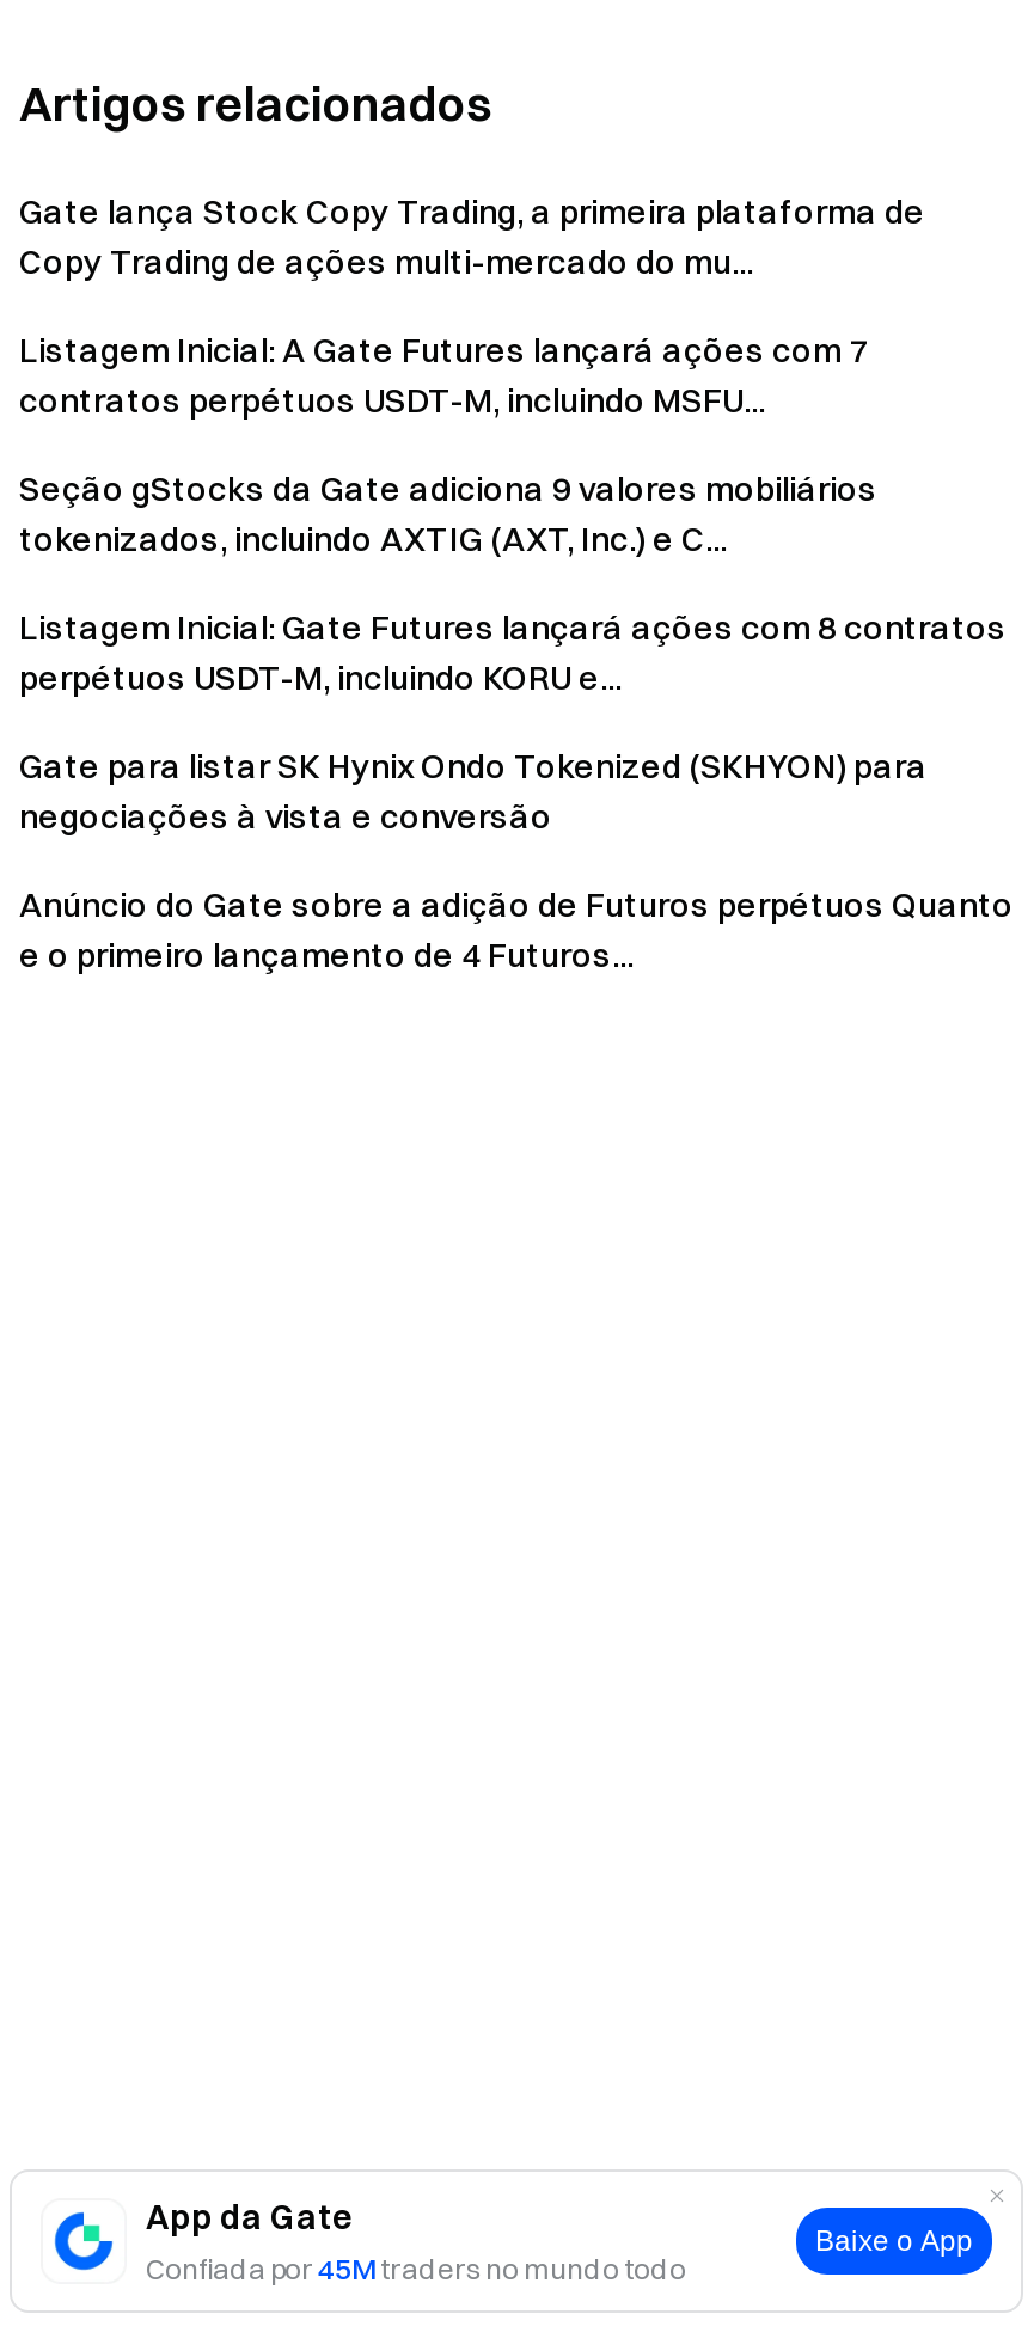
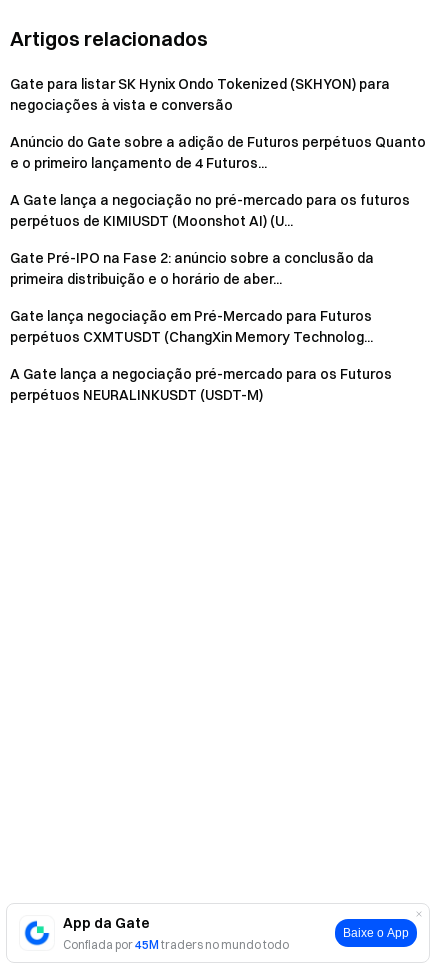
[19,190,1007,699] Gate lança Stock Copy Trading, a primeira plataforma de | Copy Trading de ações multi-mercado do mu... | Listagem Inicial: A Gate Futures lançará ações com 7 | contratos perpétuos USDT-M, incluindo MSFU... | Seção gStocks da Gate adiciona 9 valores mobiliários | tokenizados, incluindo AXTIG (AXT, Inc.) e C... | Listagem Inicial: Gate Futures lançará ações com 8 contratos | perpétuos USDT-M, incluindo KORU e... -> none
moved [19,745,1014,977] -> [10,75,426,172]: Gate para listar SK Hynix Ondo Tokenized (SKHYON) para | negociações à vista e conversão | Anúncio do Gate sobre a adição de Futuros perpétuos Quanto | e o primeiro lançamento de 4 Futuros...
none -> [10,191,410,404] A Gate lança a negociação no pré-mercado para os futuros | perpétuos de KIMIUSDT (Moonshot AI) (U... | Gate Pré-IPO na Fase 2: anúncio sobre a conclusão da | primeira distribuição e o horário de aber... | Gate lança negociação em Pré-Mercado para Futuros | perpétuos CXMTUSDT (ChangXin Memory Technolog... | A Gate lança a negociação pré-mercado para os Futuros | perpétuos NEURALINKUSDT (USDT-M)

